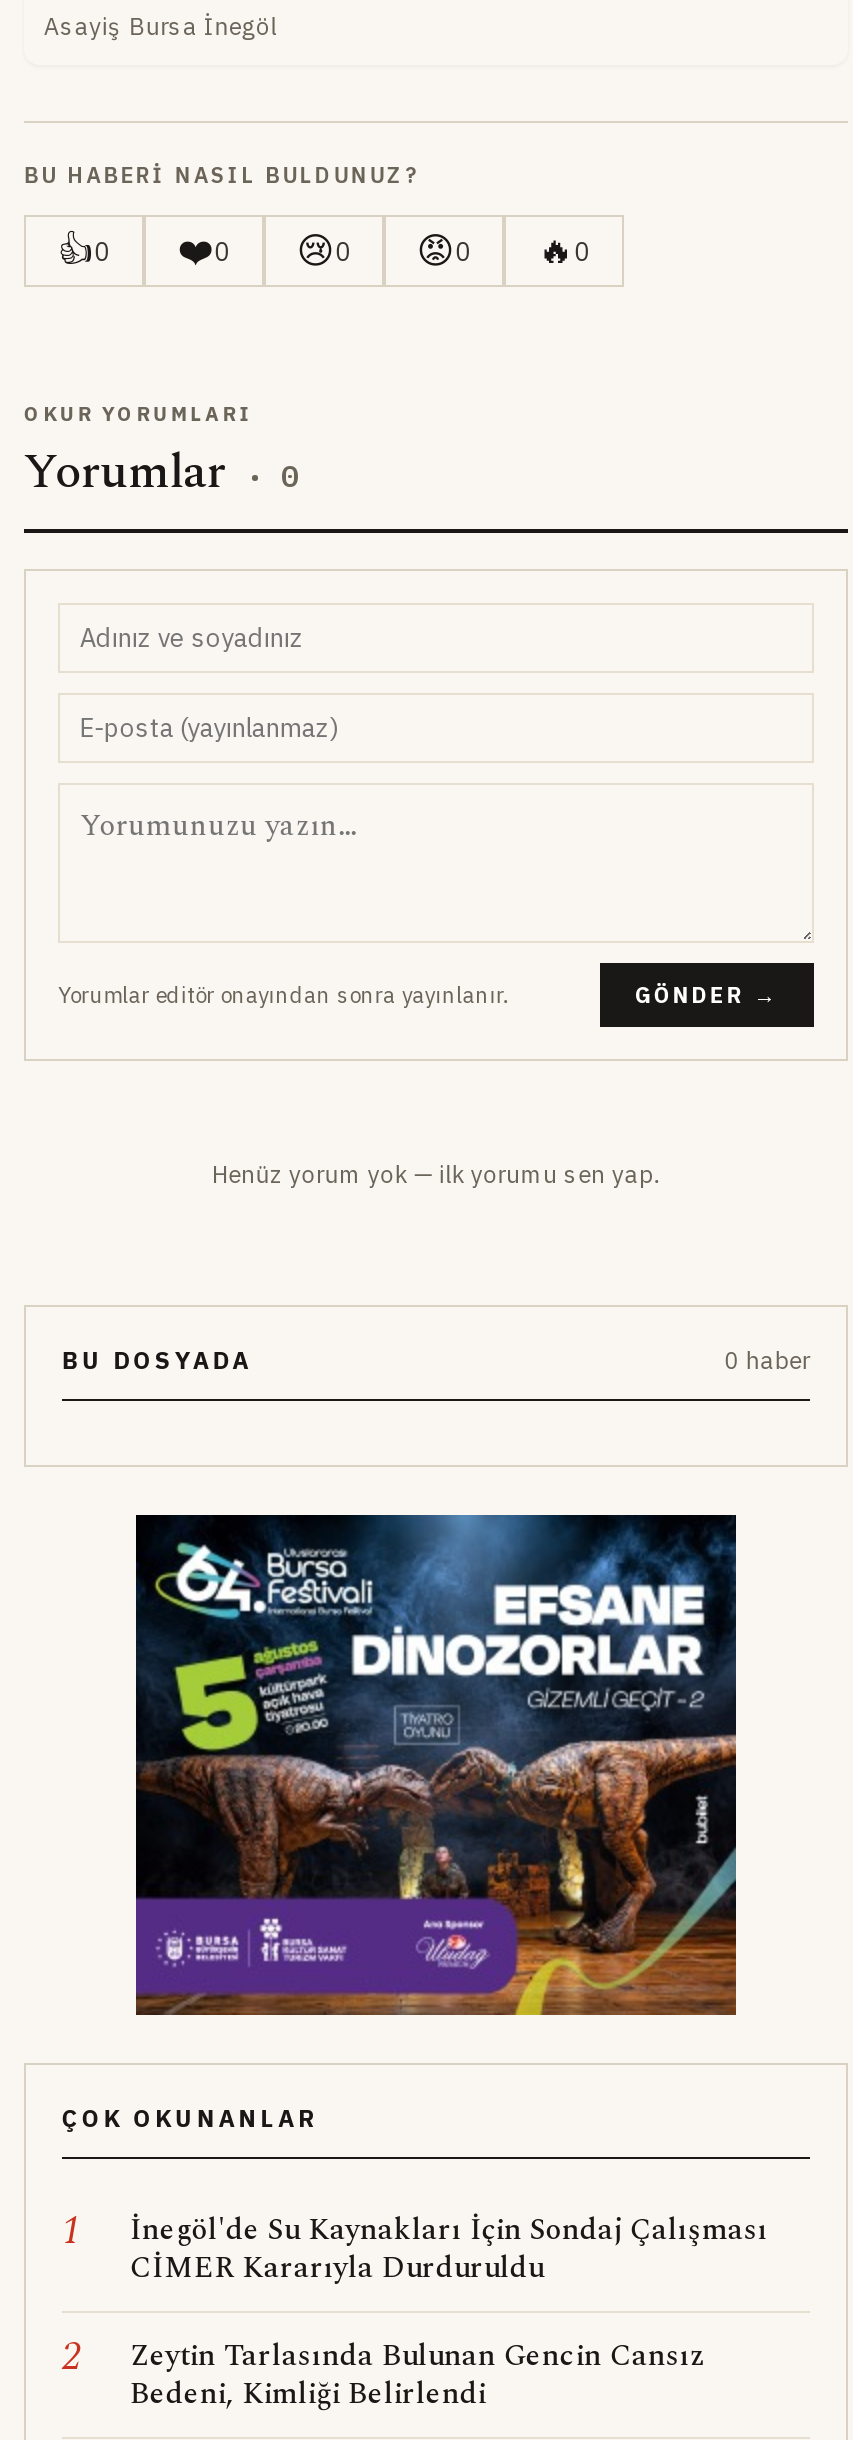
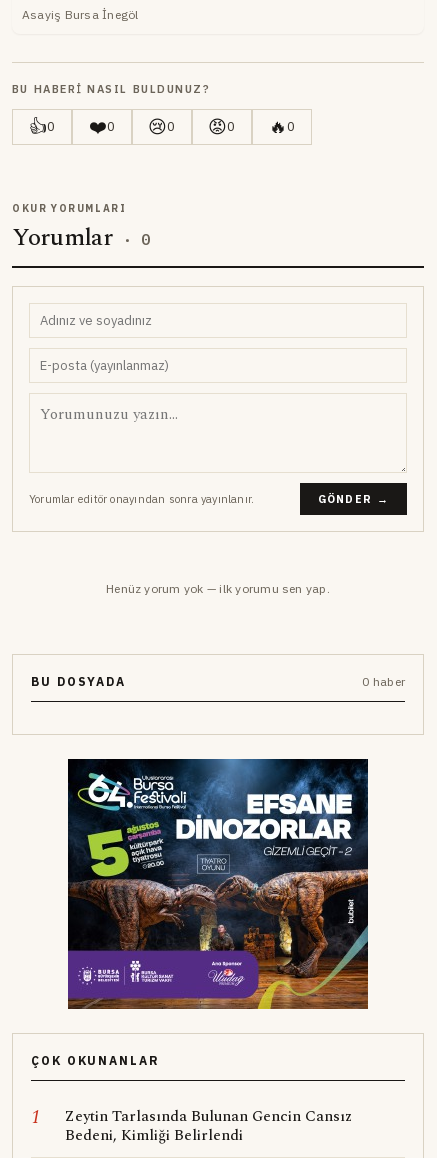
[62,2207,768,2387] İnegöl'de Su Kaynakları İçin Sondaj Çalışması | CİMER Kararıyla Durduruldu | 2 -> none

